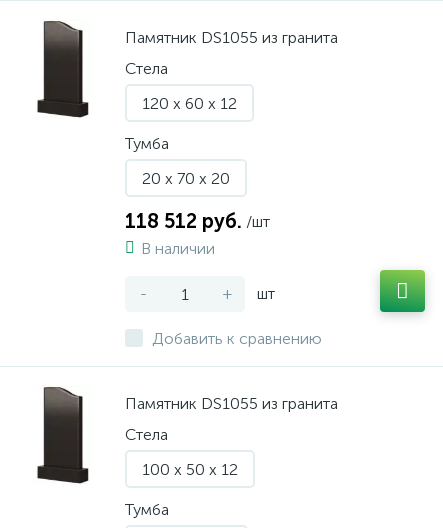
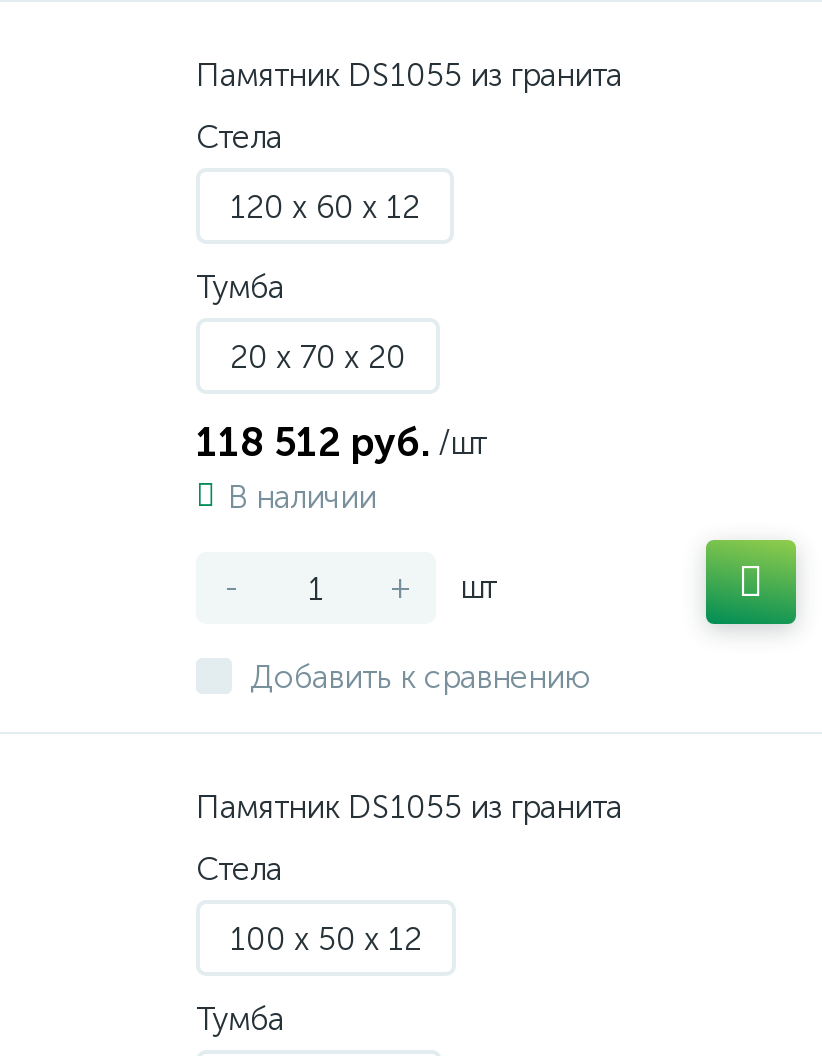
[36,20,90,119] [image] -> none
[36,386,90,485] [image] -> none

